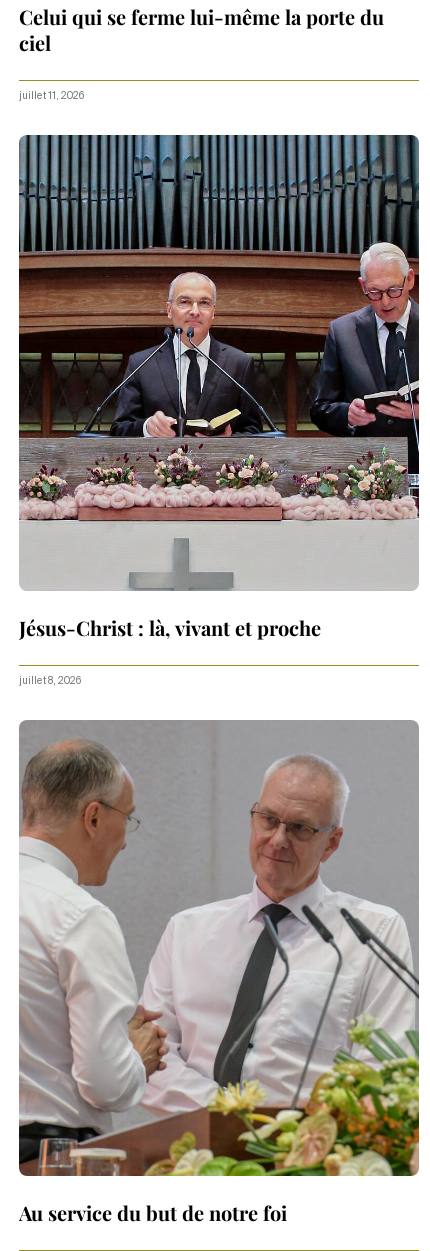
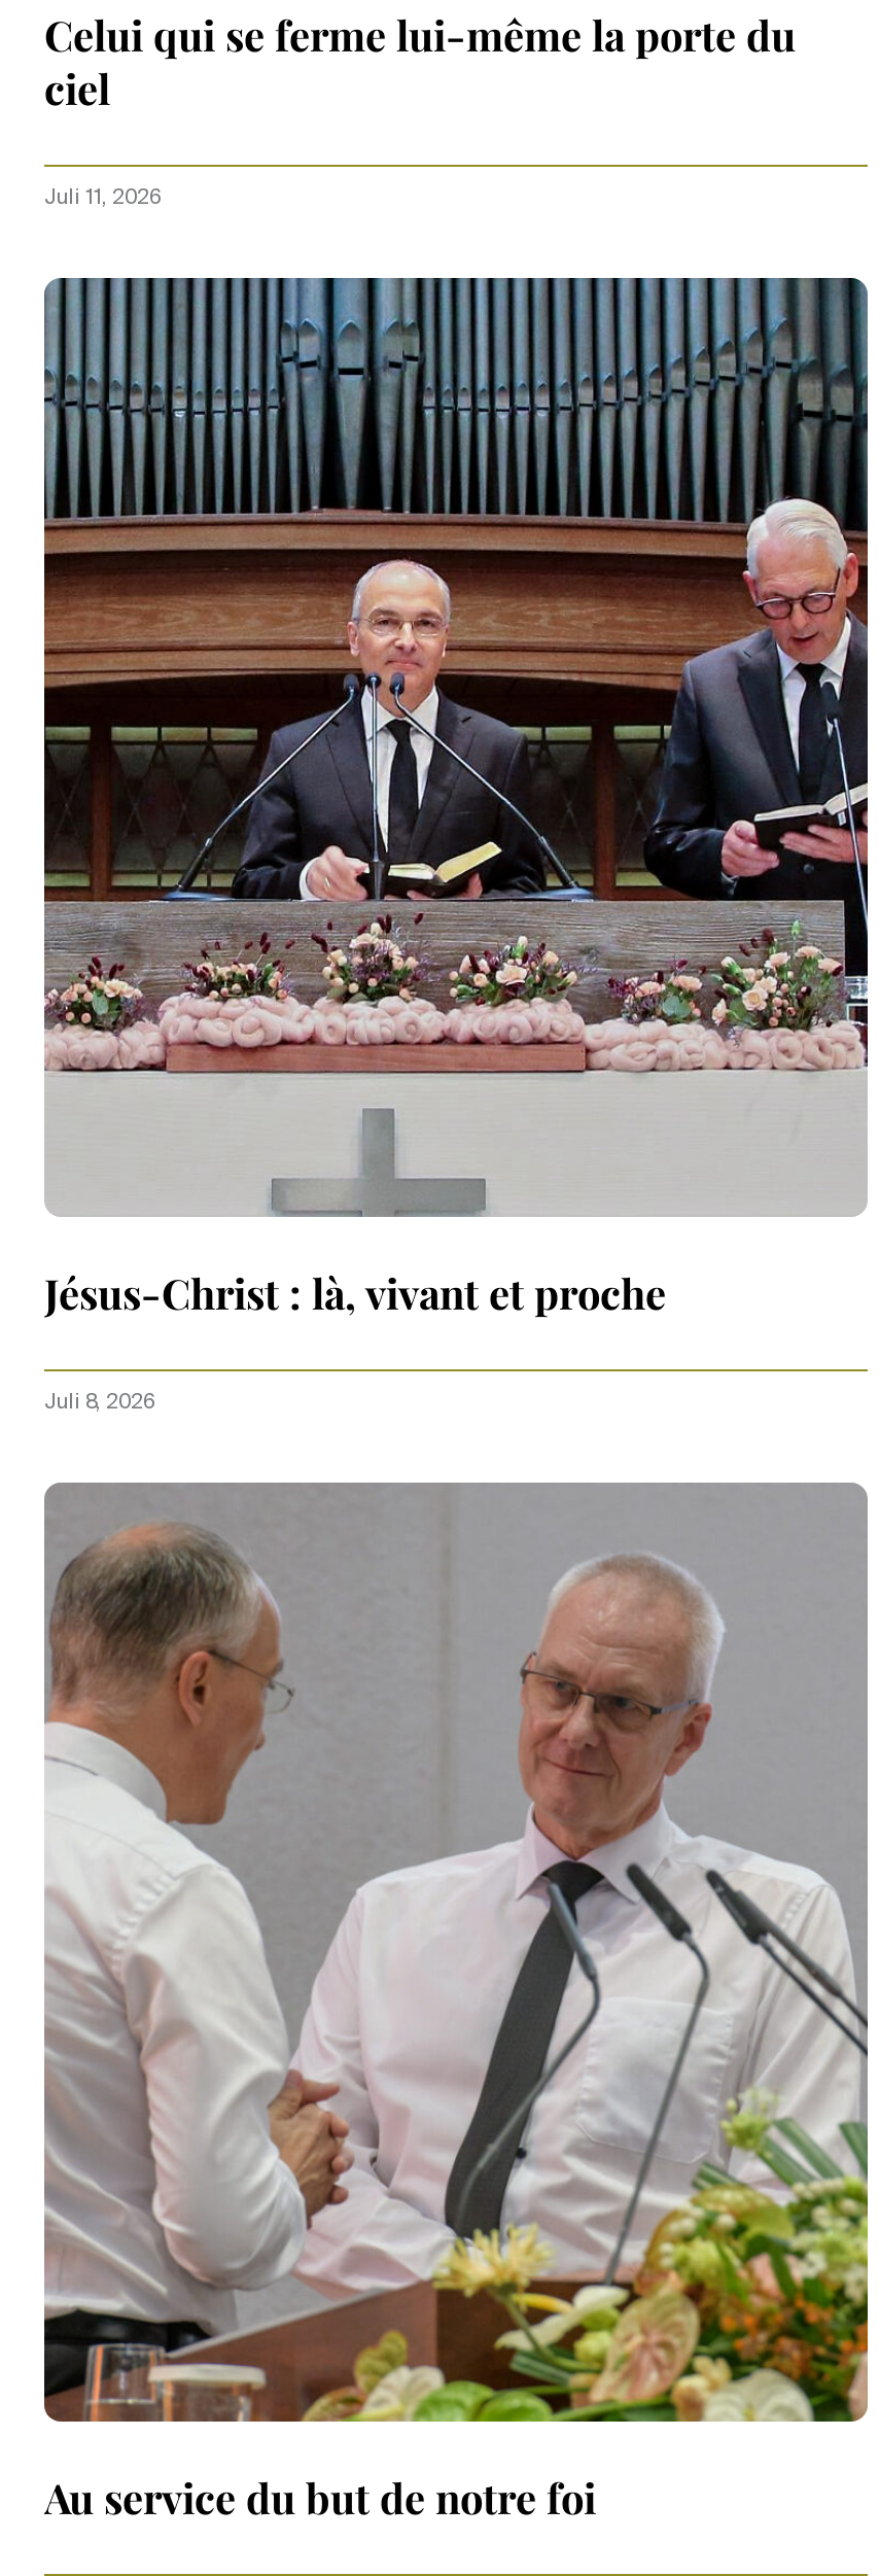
[19,91,84,101] juillet 11, 2026 -> [44,188,160,209] Juli 11, 2026
[19,676,81,686] juillet 8, 2026 -> [44,1393,153,1413] Juli 8, 2026

